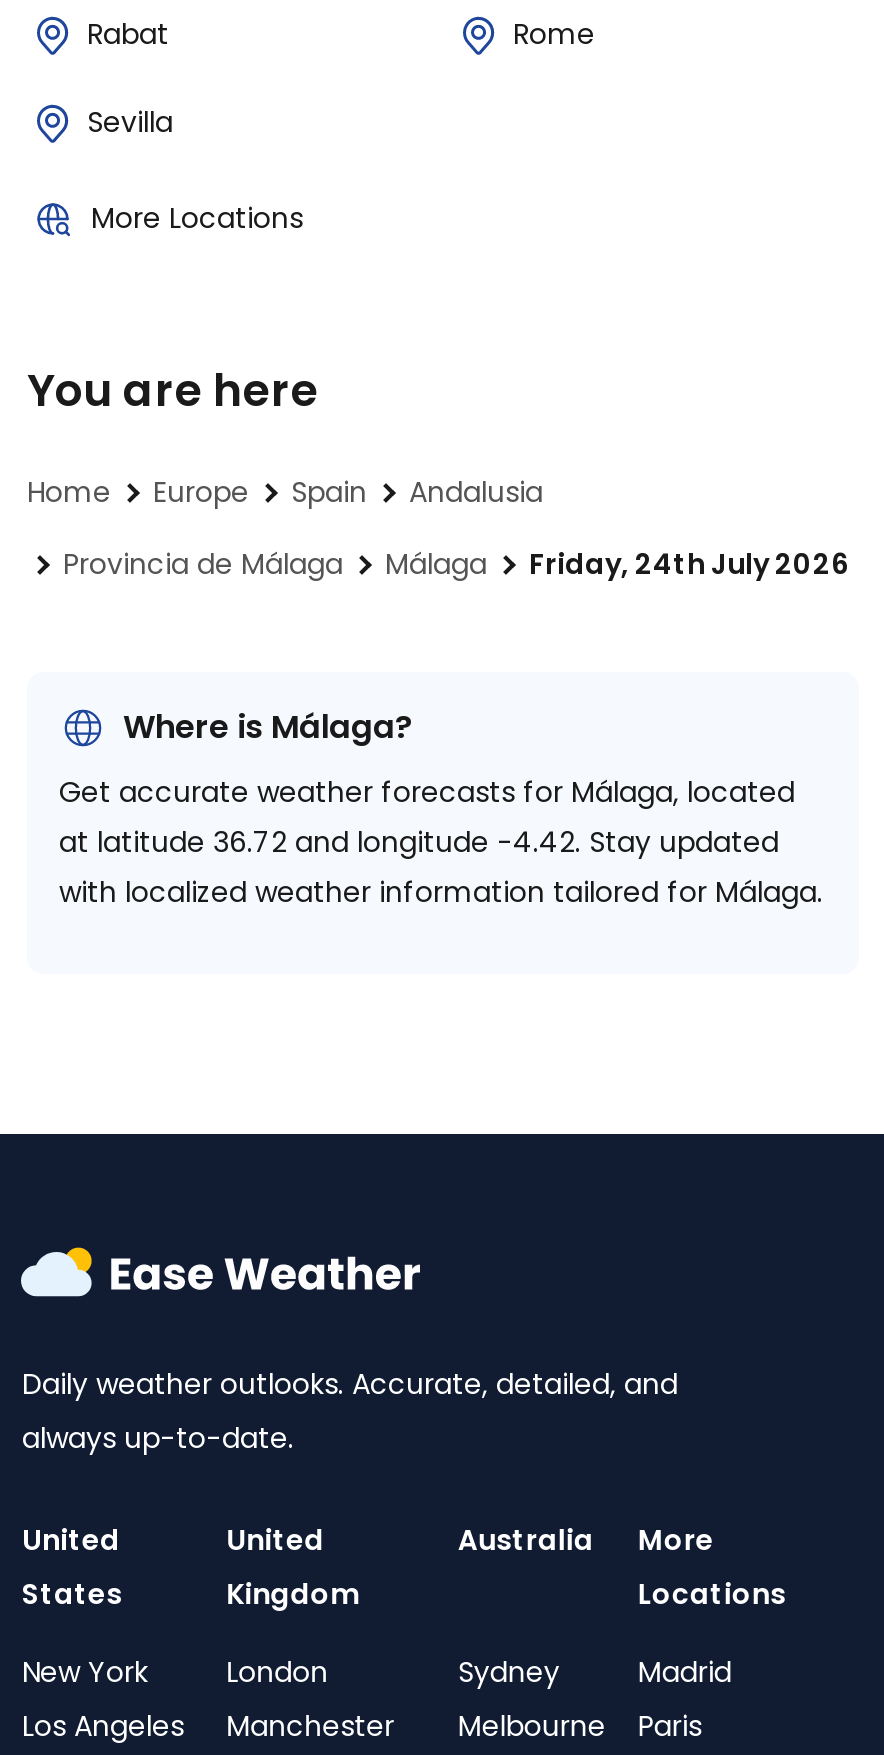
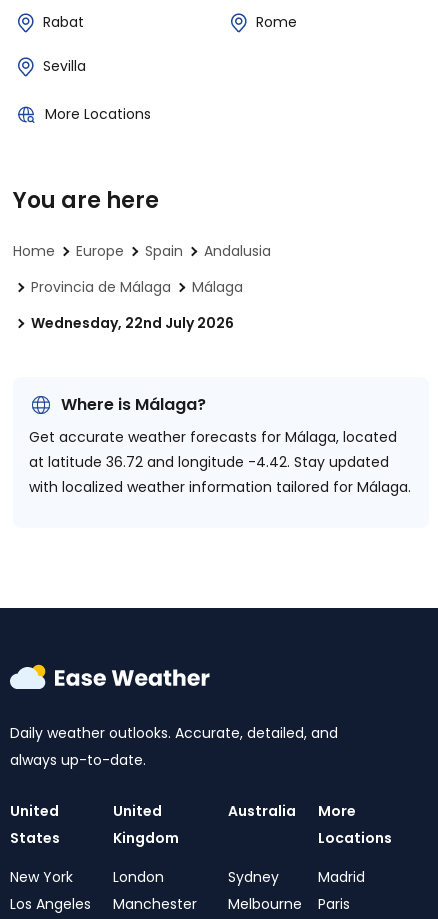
[529,544,849,584] Friday, 24th July 2026 -> [31,313,234,333] Wednesday, 22nd July 2026

